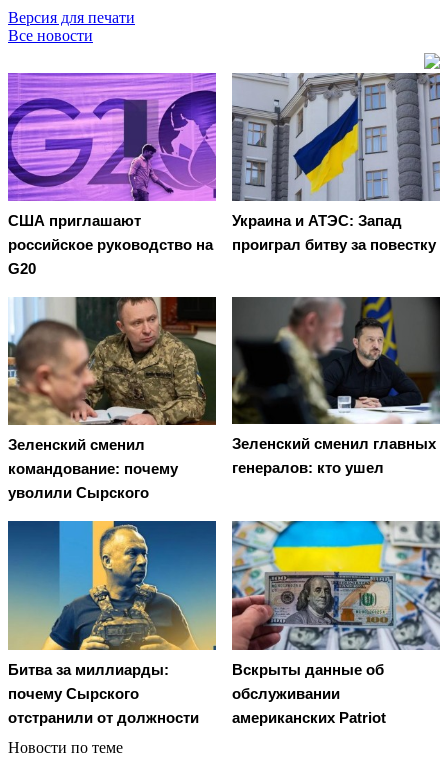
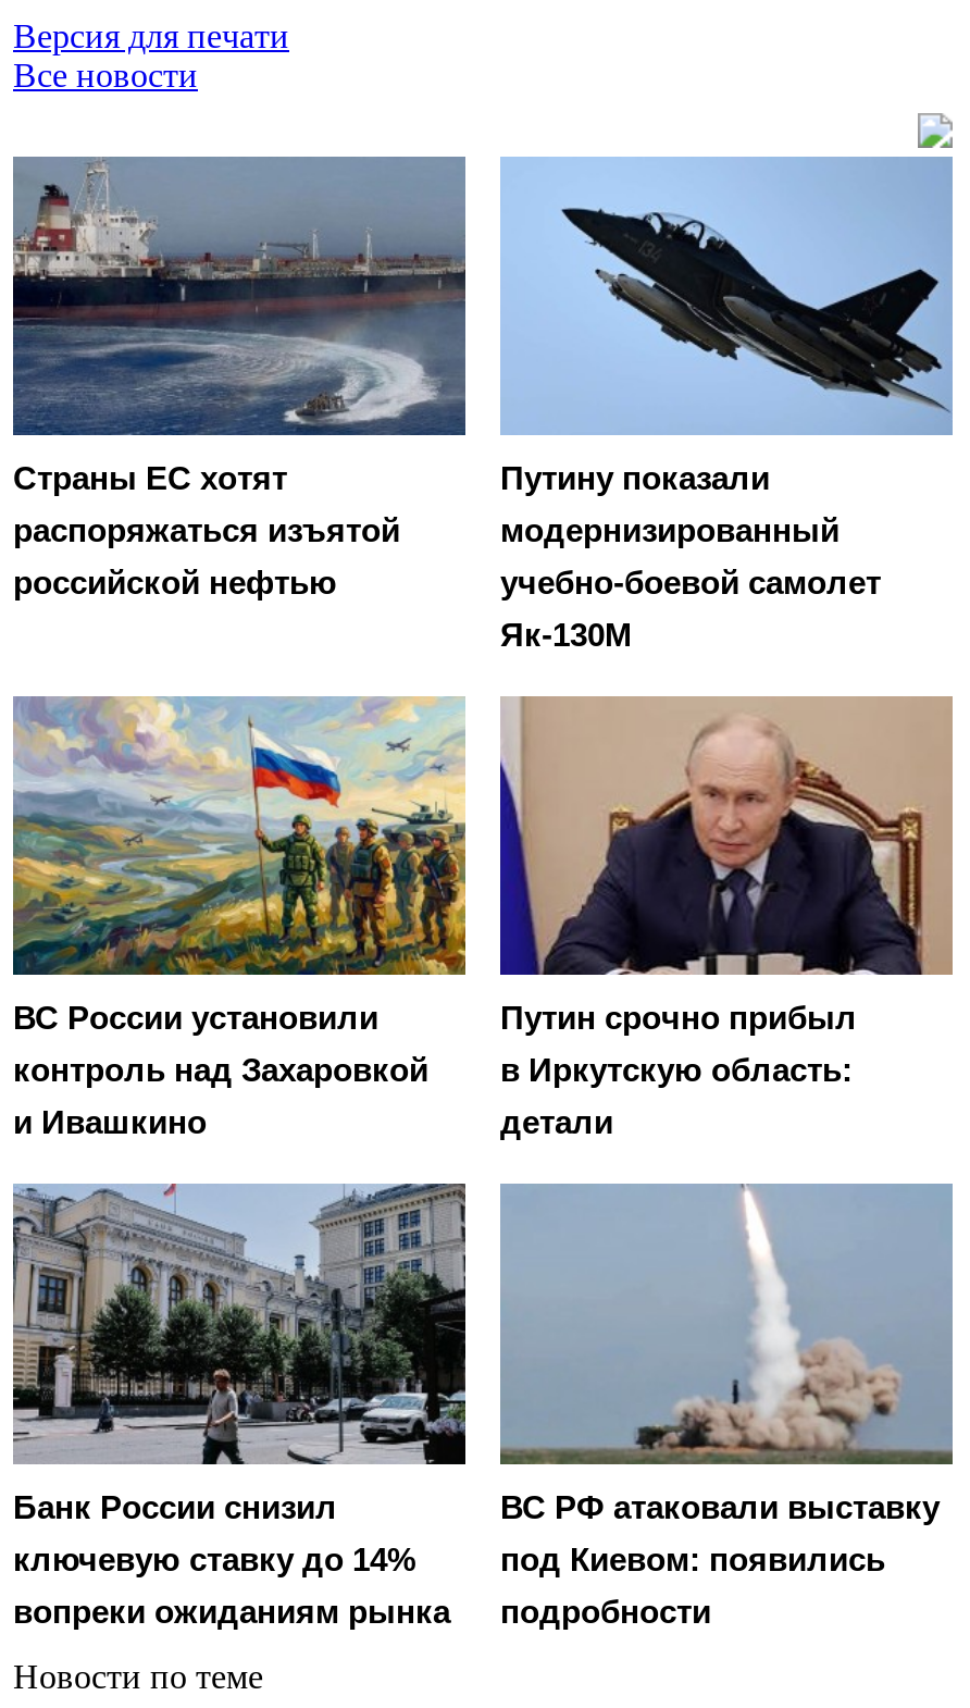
[7,73,217,277] [image] | США приглашают | российское руководство на | G20 -> [11,157,468,601] [image] | Страны ЕС хотят | распоряжаться изъятой | российской нефтью
[231,72,441,253] [image] | Украина и АТЭС: Запад | проиграл битву за повестку -> [500,157,953,653] [image] | Путину показали | модернизированный | учебно-боевой самолет | Як-130М
[8,296,217,501] [image] | Зеленский сменил | командование: почему | уволили Сырского -> [11,696,468,1141] [image] | ВС России установили | контроль над Захаровкой | и Ивашкино
[231,296,441,476] [image] | Зеленский сменил главных | генералов: кто ушел -> [498,696,953,1141] [image] | Путин срочно прибыл | в Иркутскую область: | детали
[8,520,216,726] [image] | Битва за миллиарды: | почему Сырского | отстранили от должности -> [13,1181,468,1629] [image] | Банк России снизил | ключевую ставку до 14% | вопреки ожиданиям рынка
[231,520,440,726] [image] | Вскрыты данные об | обслуживании | американских Patriot -> [500,1184,953,1629] [image] | ВС РФ атаковали выставку | под Киевом: появились | подробности

